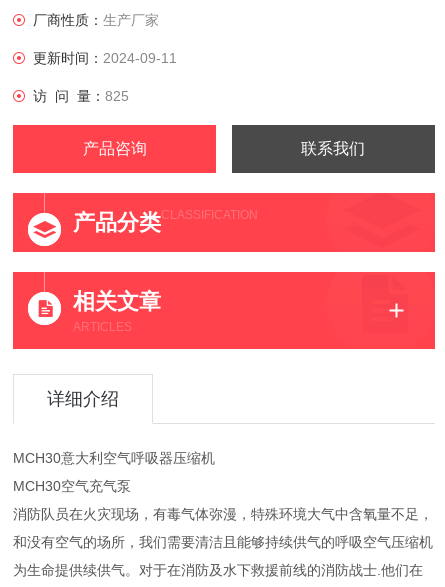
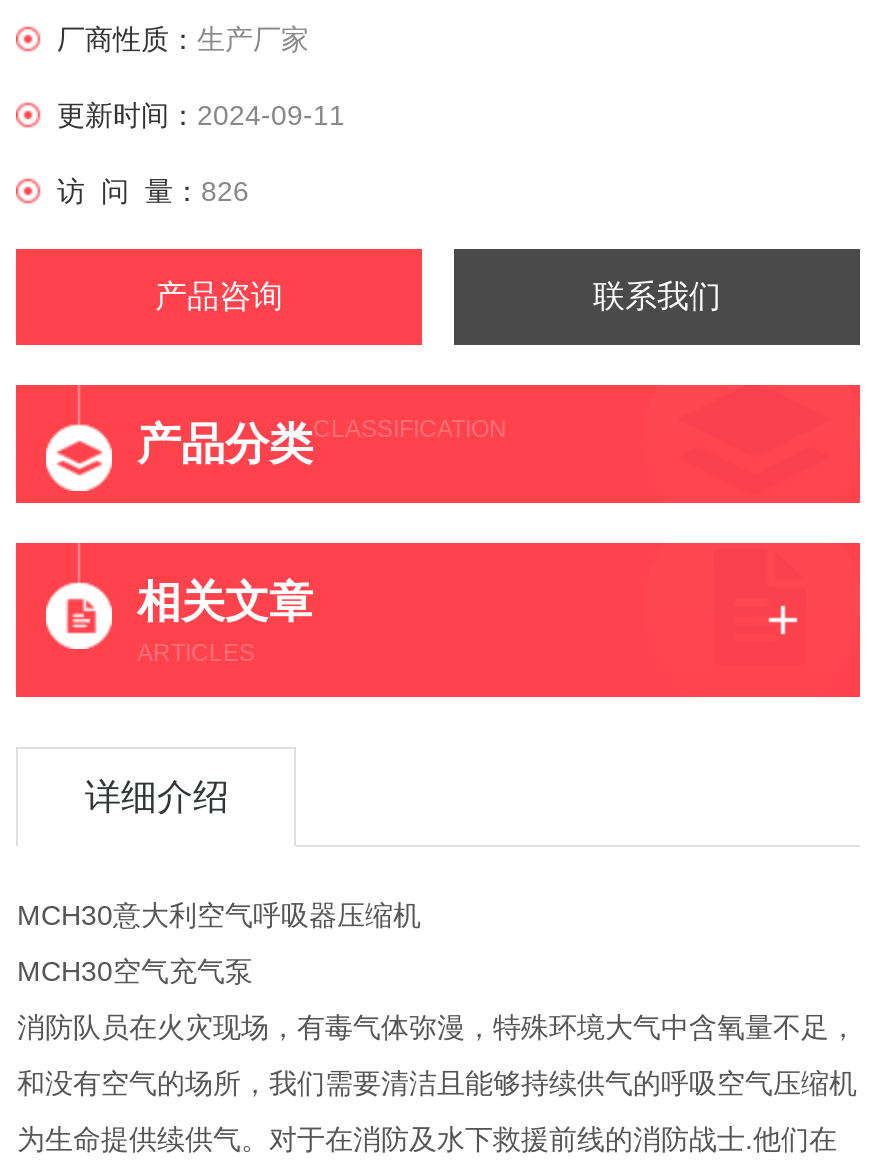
[33,88,129,104] 访 问 量：825 -> [57,175,249,207] 访 问 量：826

